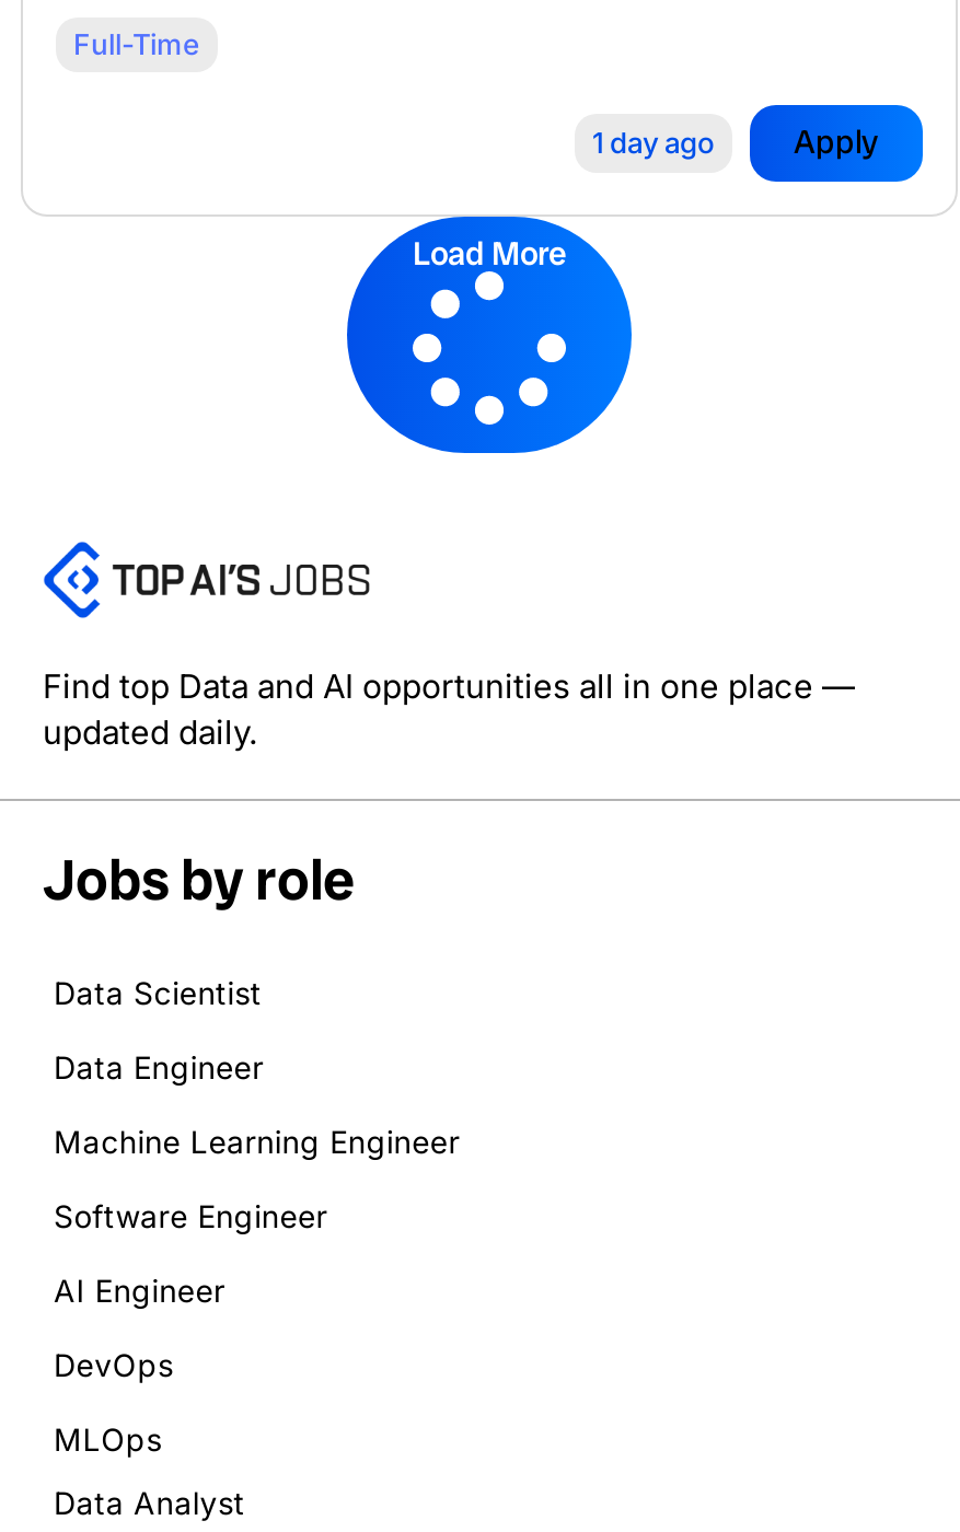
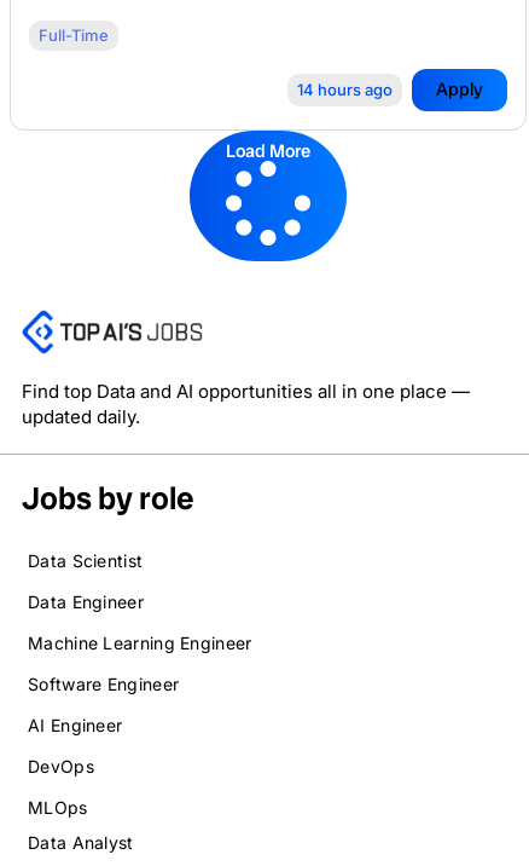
[592,125,715,160] 1 day ago -> [297,80,393,99] 14 hours ago

